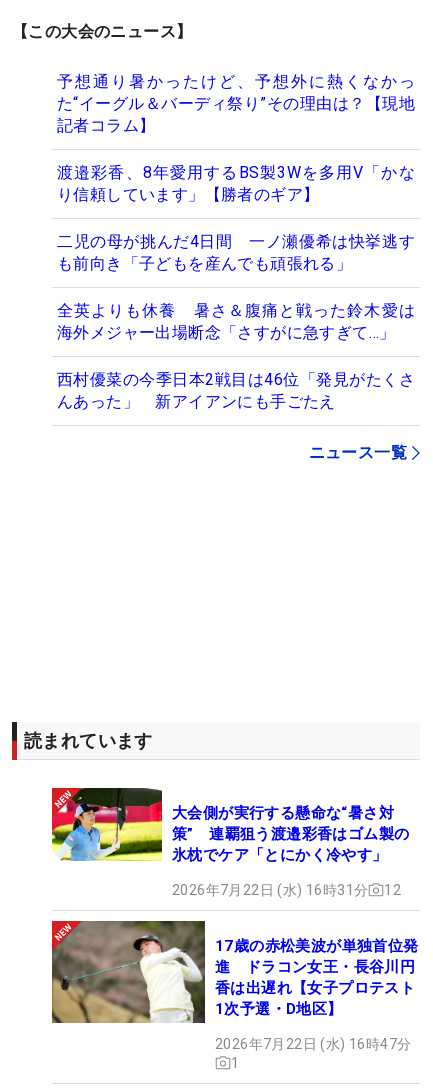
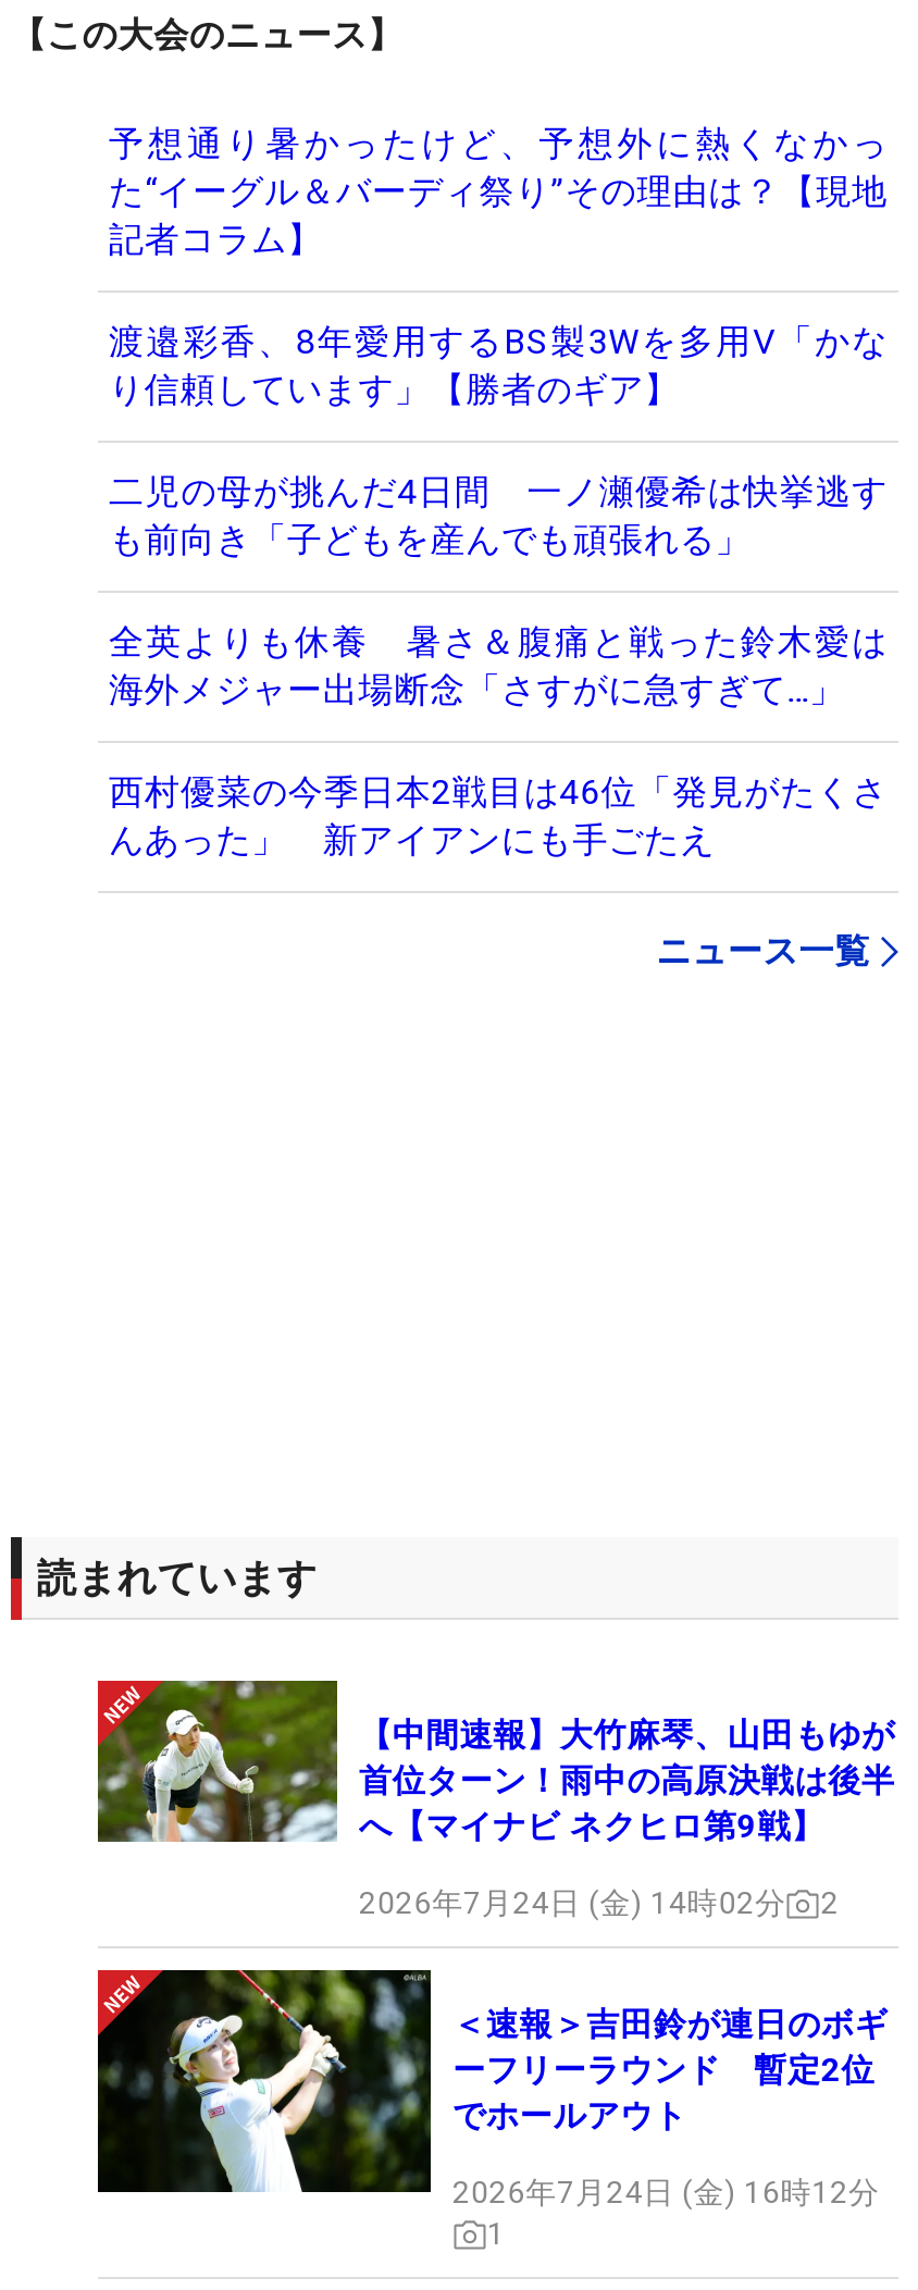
[51,787,409,863] [image] | 大会側が実行する懸命な“暑さ対 | 策” 連覇狙う渡邉彩香はゴム製の | 氷枕でケア「とにかく冷やす」 -> [96,1679,895,1847] [image] | 【中間速報】大竹麻琴、山田もゆが | 首位ターン！雨中の高原決戦は後半 | へ【マイナビ ネクヒロ第9戦】
[172,881,401,897] 2026年7月22日 (水) 16時31分 | 12 -> [359,1886,839,1921] 2026年7月24日 (金) 14時02分 | 2
[51,920,419,1024] [image] | 17歳の赤松美波が単独首位発 | 進 ドラコン女王・長谷川円 | 香は出遅れ【女子プロテスト | 1次予選・D地区】 -> [96,1968,888,2194] [image] | ＜速報＞吉田鈴が連日のボギ | ーフリーラウンド 暫定2位 | でホールアウト
[215,1035,411,1051] 2026年7月22日 (水) 16時47分 -> [452,2176,880,2211] 2026年7月24日 (金) 16時12分

